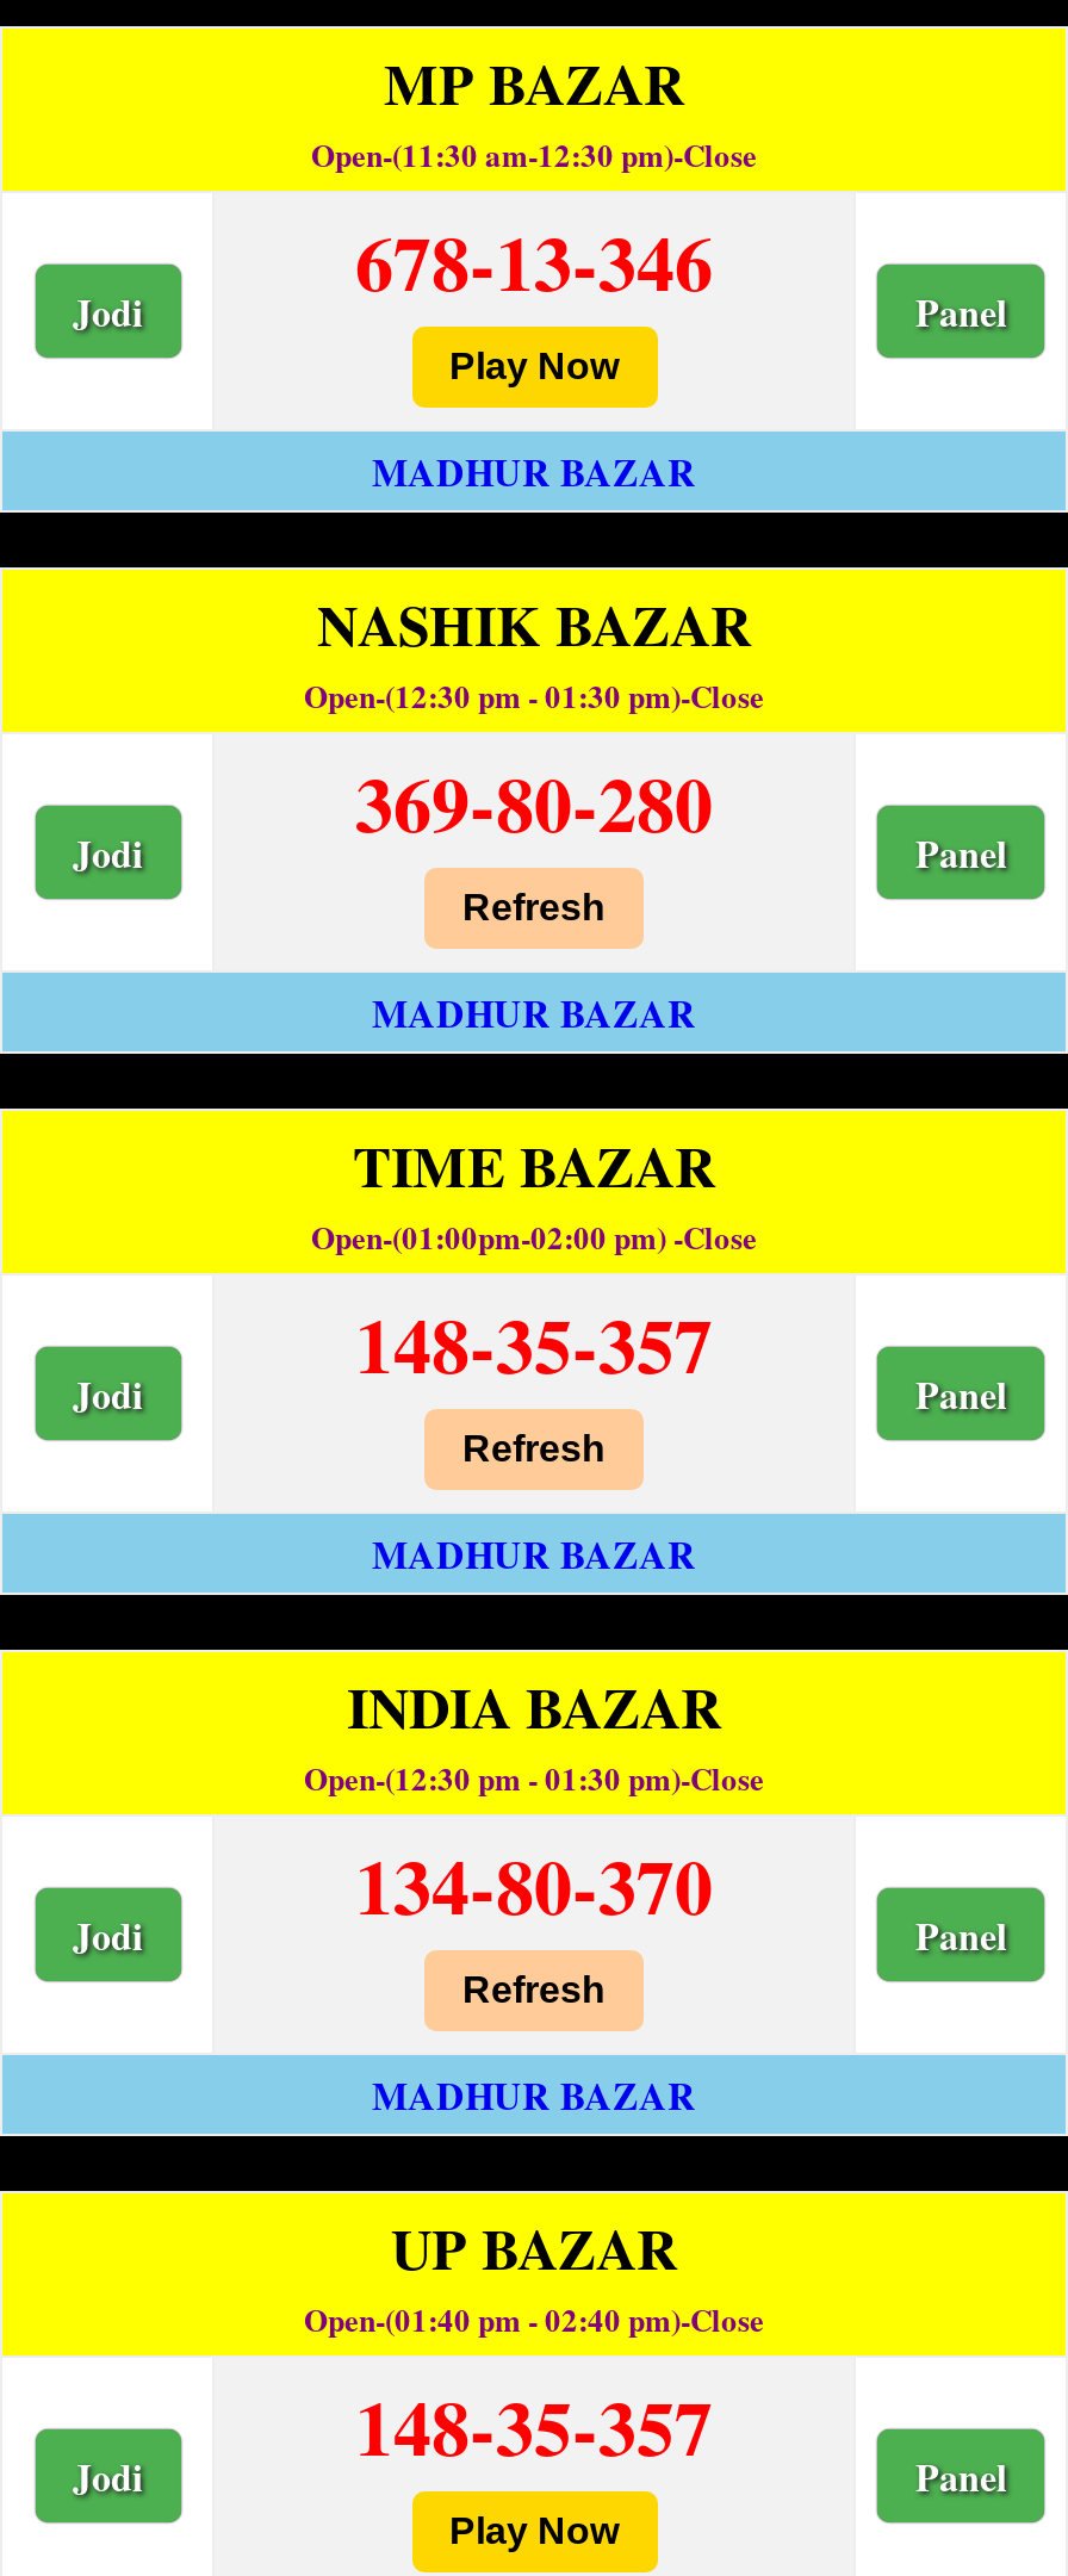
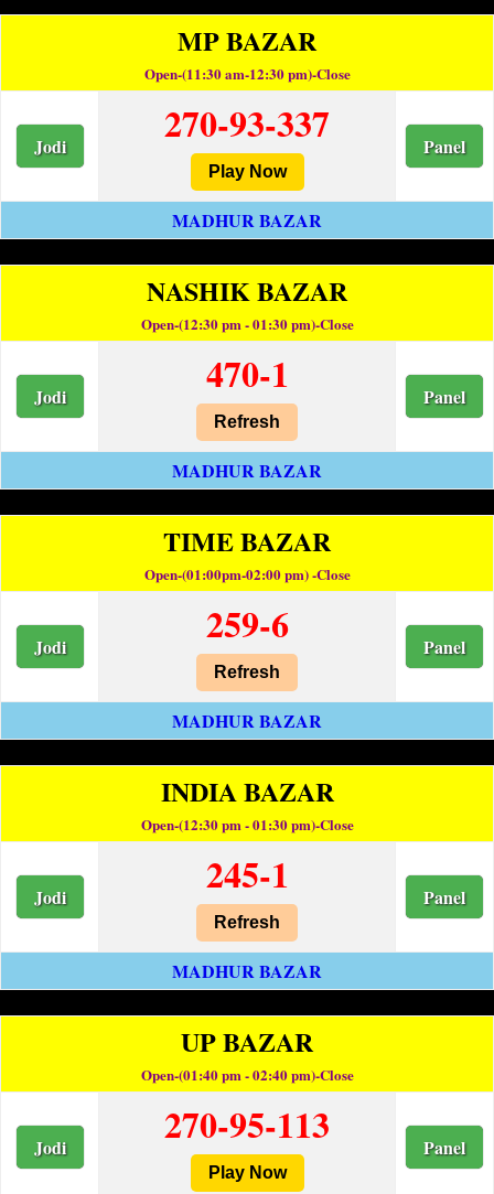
[355,205,713,317] 678-13-346 -> [164,97,330,149] 270-93-337
[355,746,713,858] 369-80-280 -> [206,347,288,399] 470-1
[355,1287,713,1399] 148-35-357 -> [206,597,288,649] 259-6
[355,1828,713,1940] 134-80-370 -> [206,848,288,899] 245-1
[355,2369,713,2481] 148-35-357 -> [164,1098,330,1150] 270-95-113

